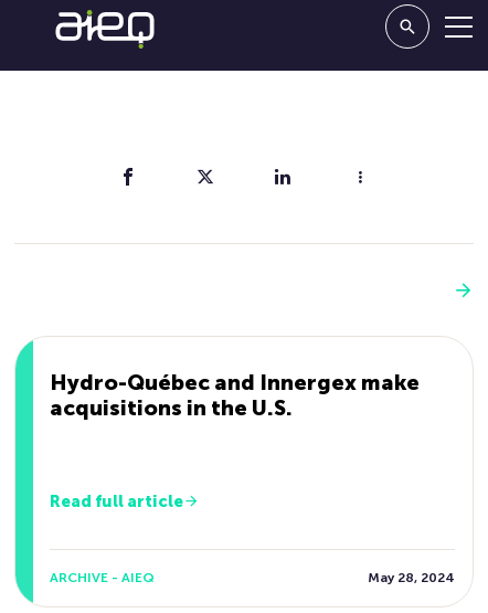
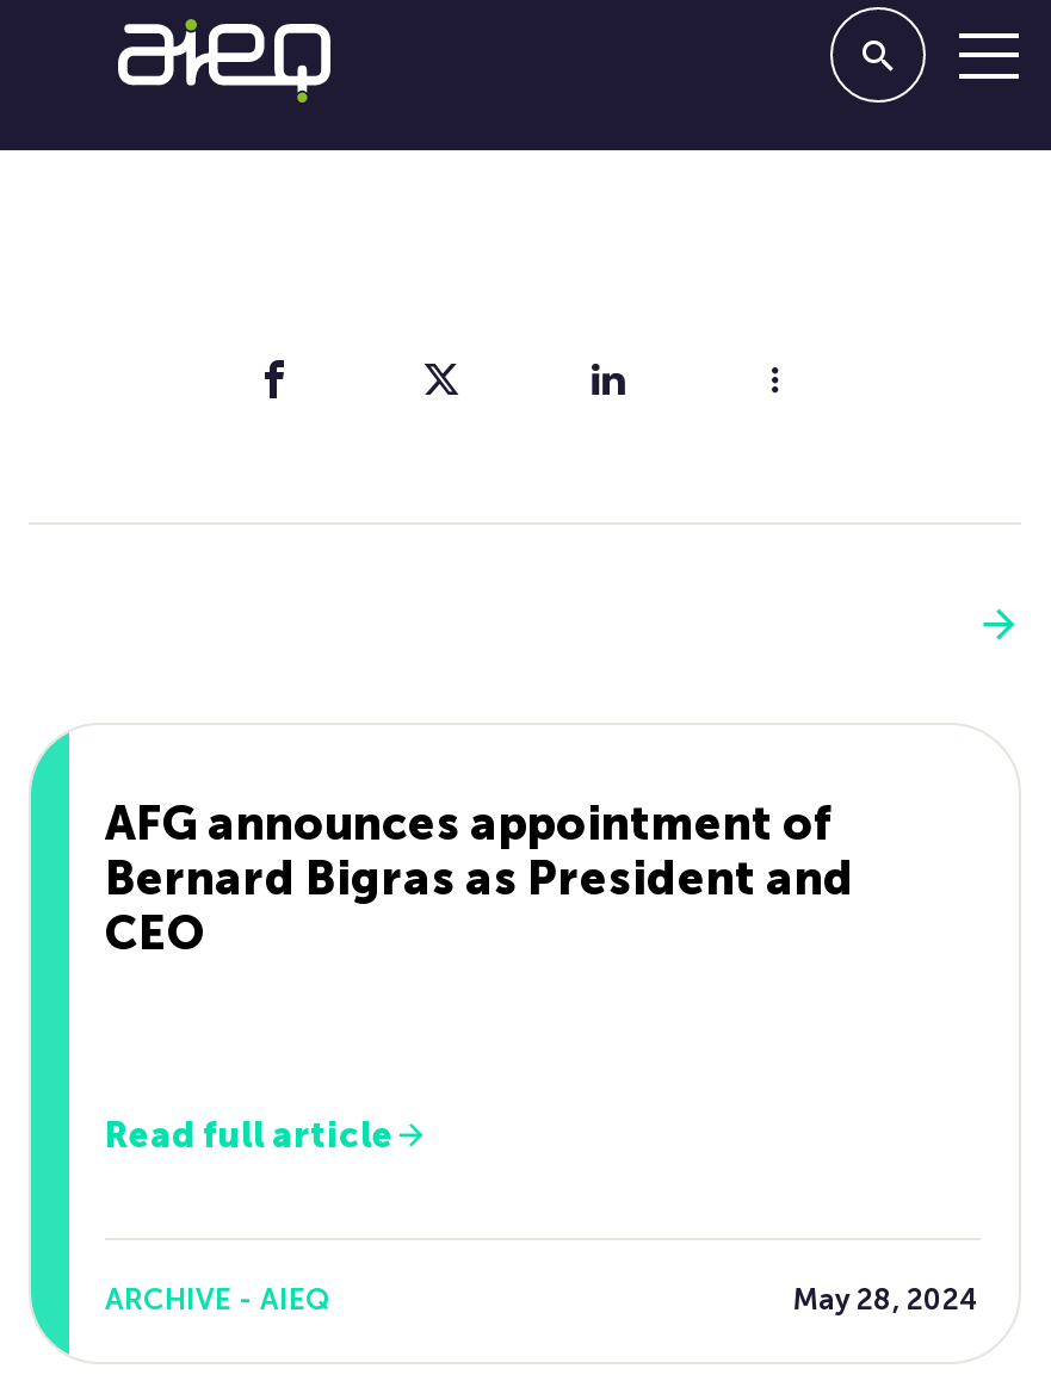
[50,370,420,421] Hydro-Québec and Innergex make | acquisitions in the U.S. -> [105,797,854,961] AFG announces appointment of | Bernard Bigras as President and | CEO

